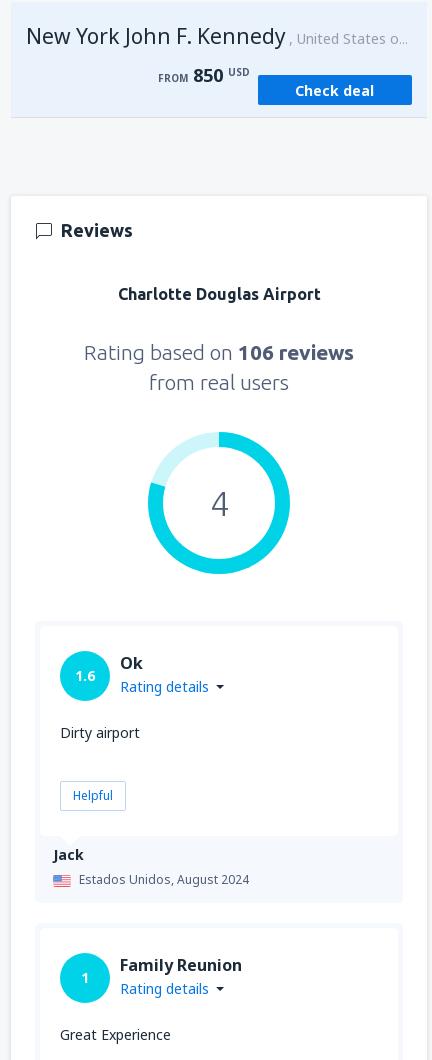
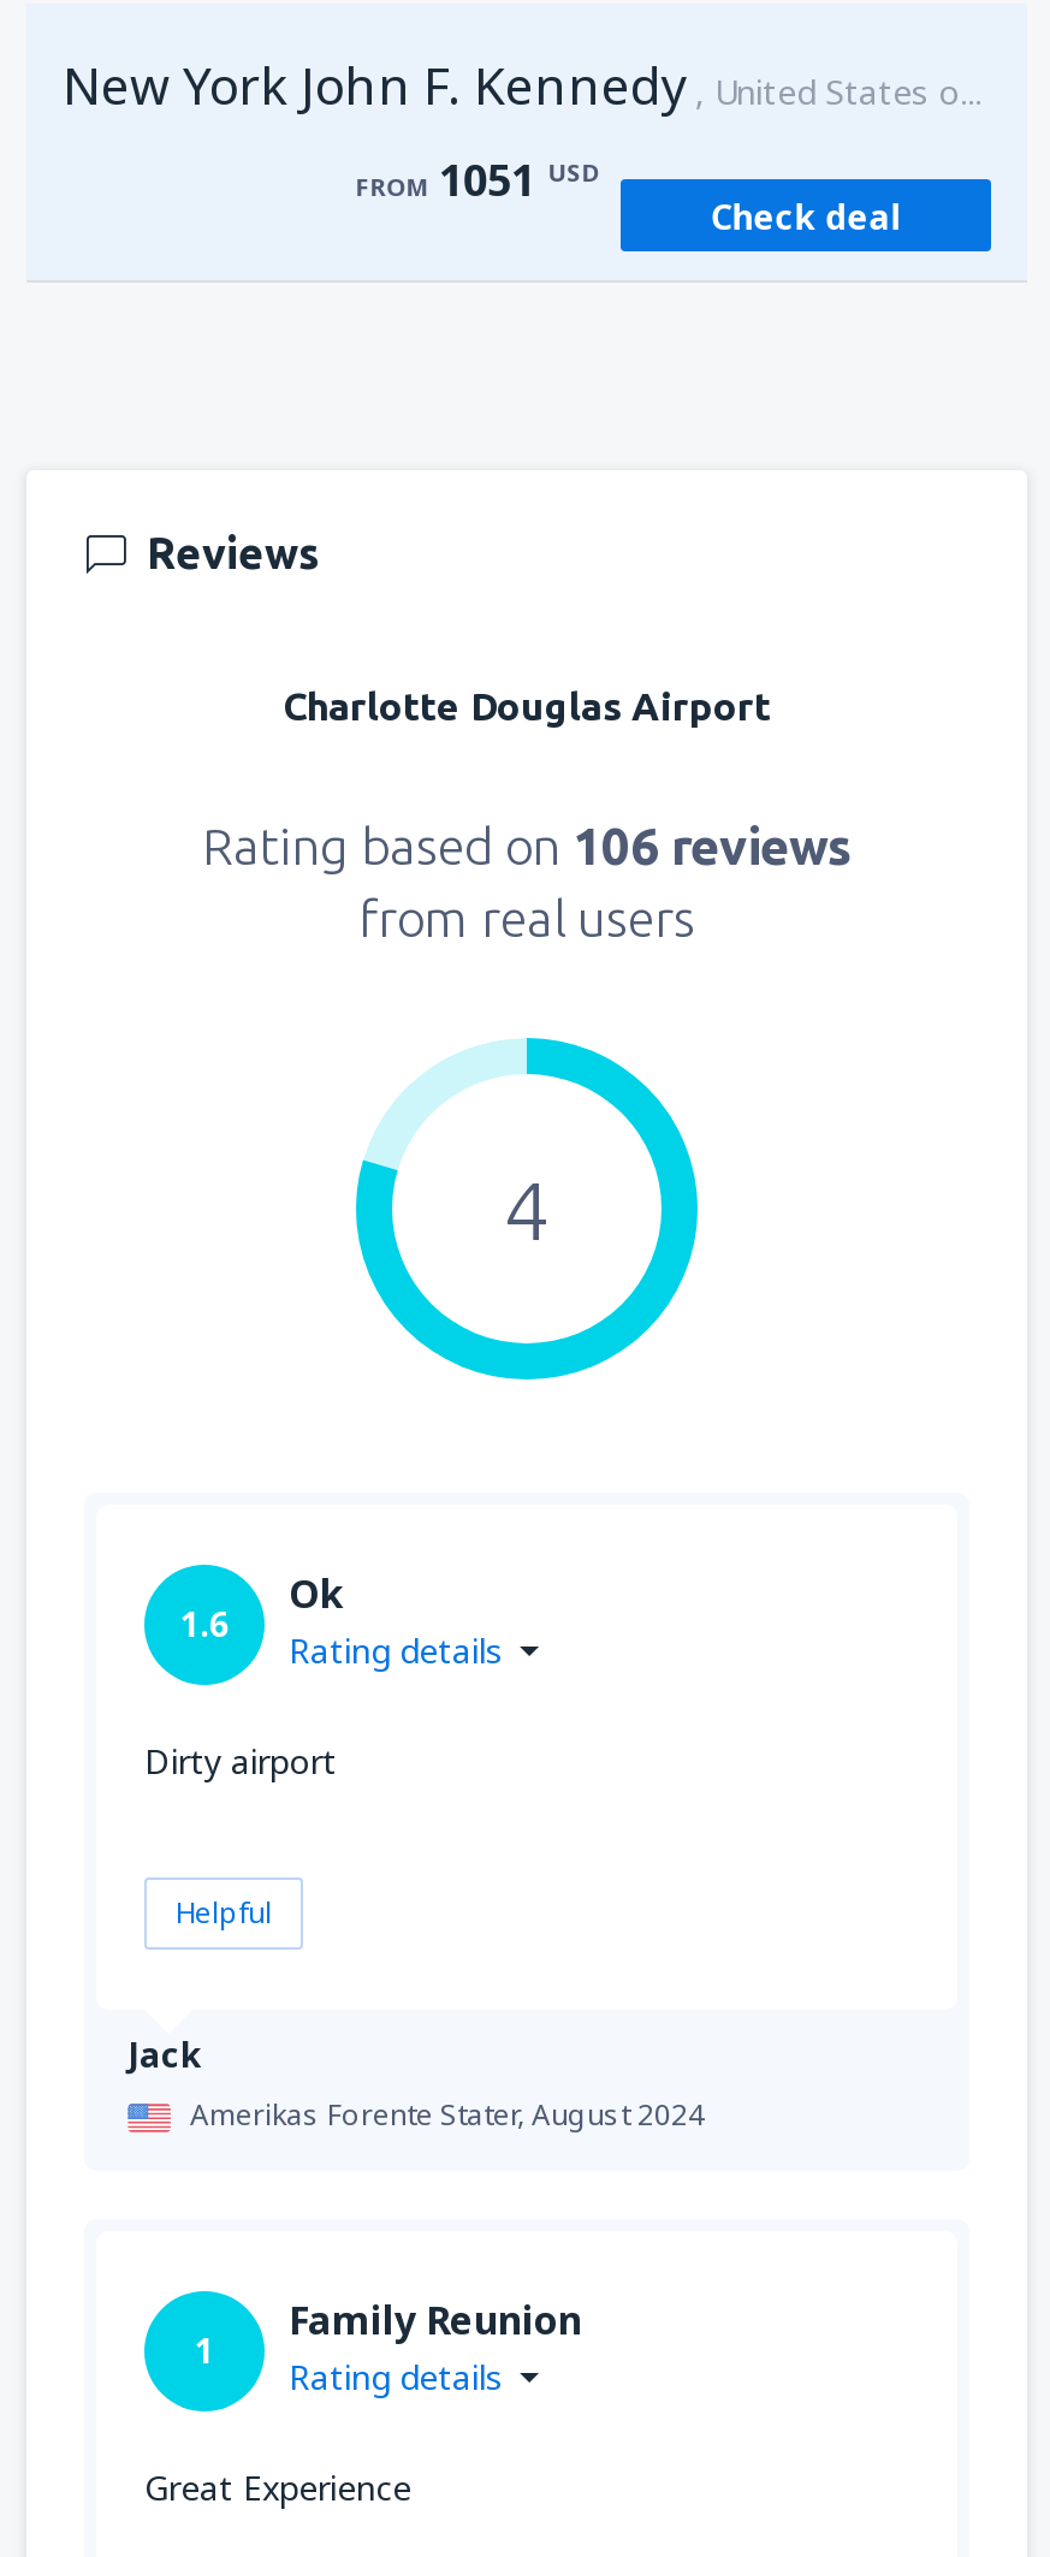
[158,63,250,87] FROM 850 USD -> [355,150,600,208] FROM 1051 USD
[79,871,249,888] Estados Unidos, August 2024 -> [190,2095,705,2136] Amerikas Forente Stater, August 2024

